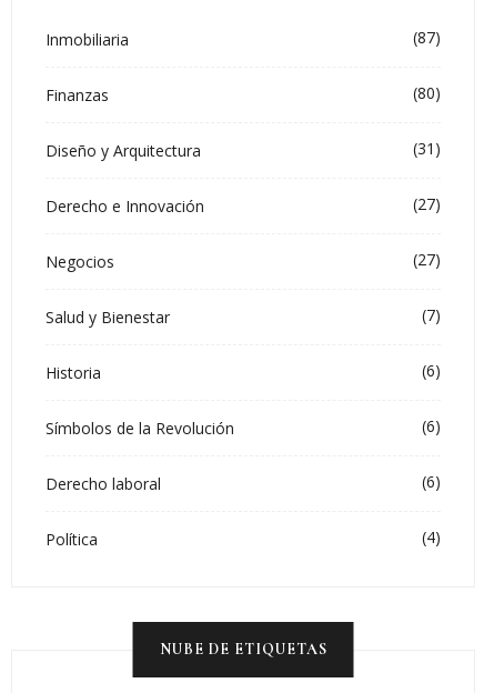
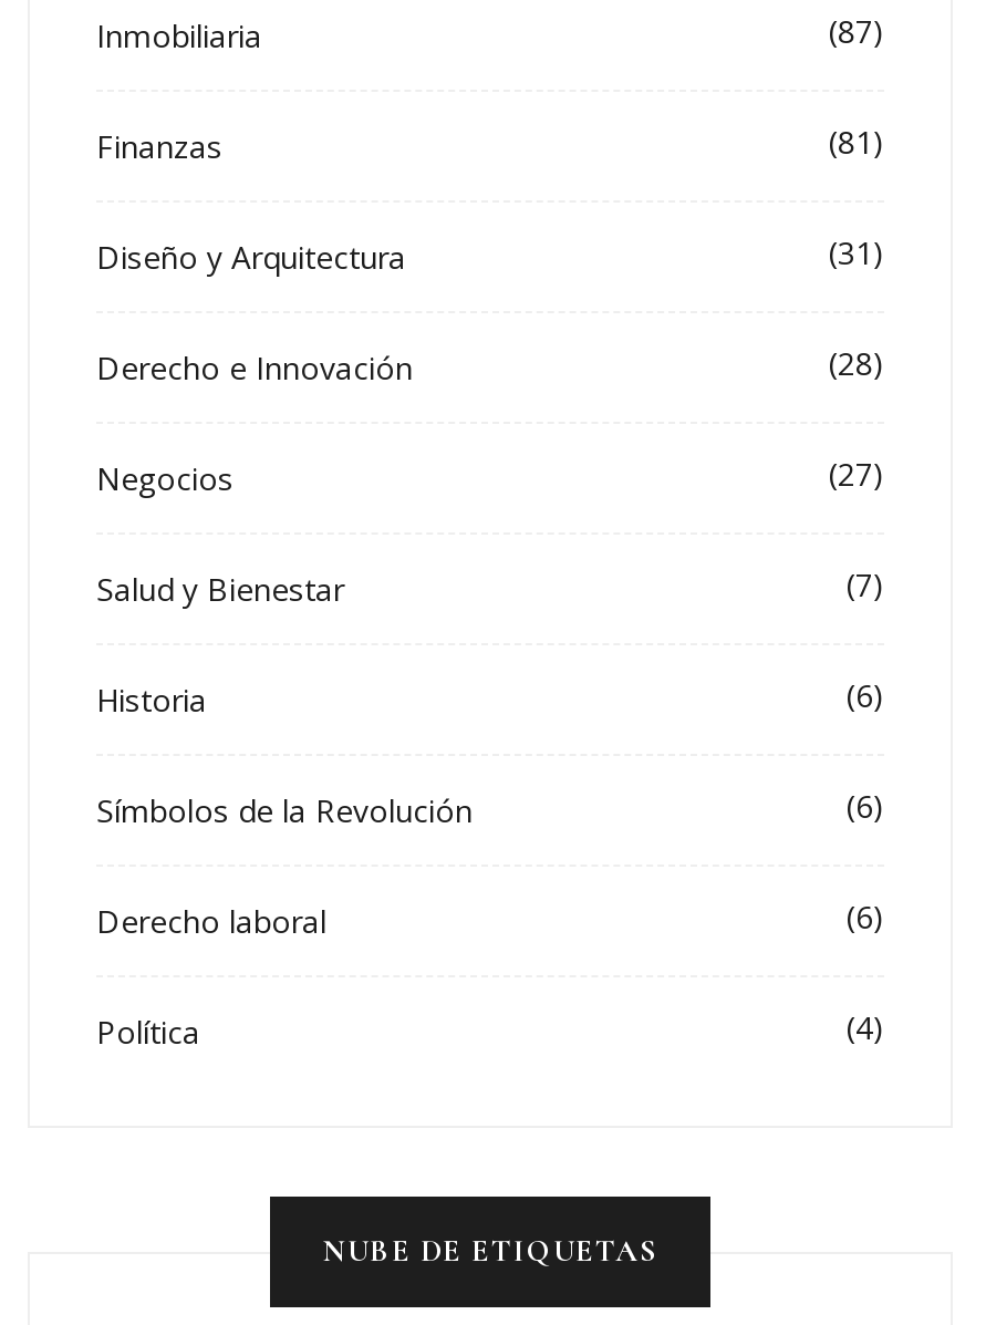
[413,82,441,103] (80) -> [829,121,884,163] (81)
[413,193,441,214] (27) -> [829,342,884,384] (28)

